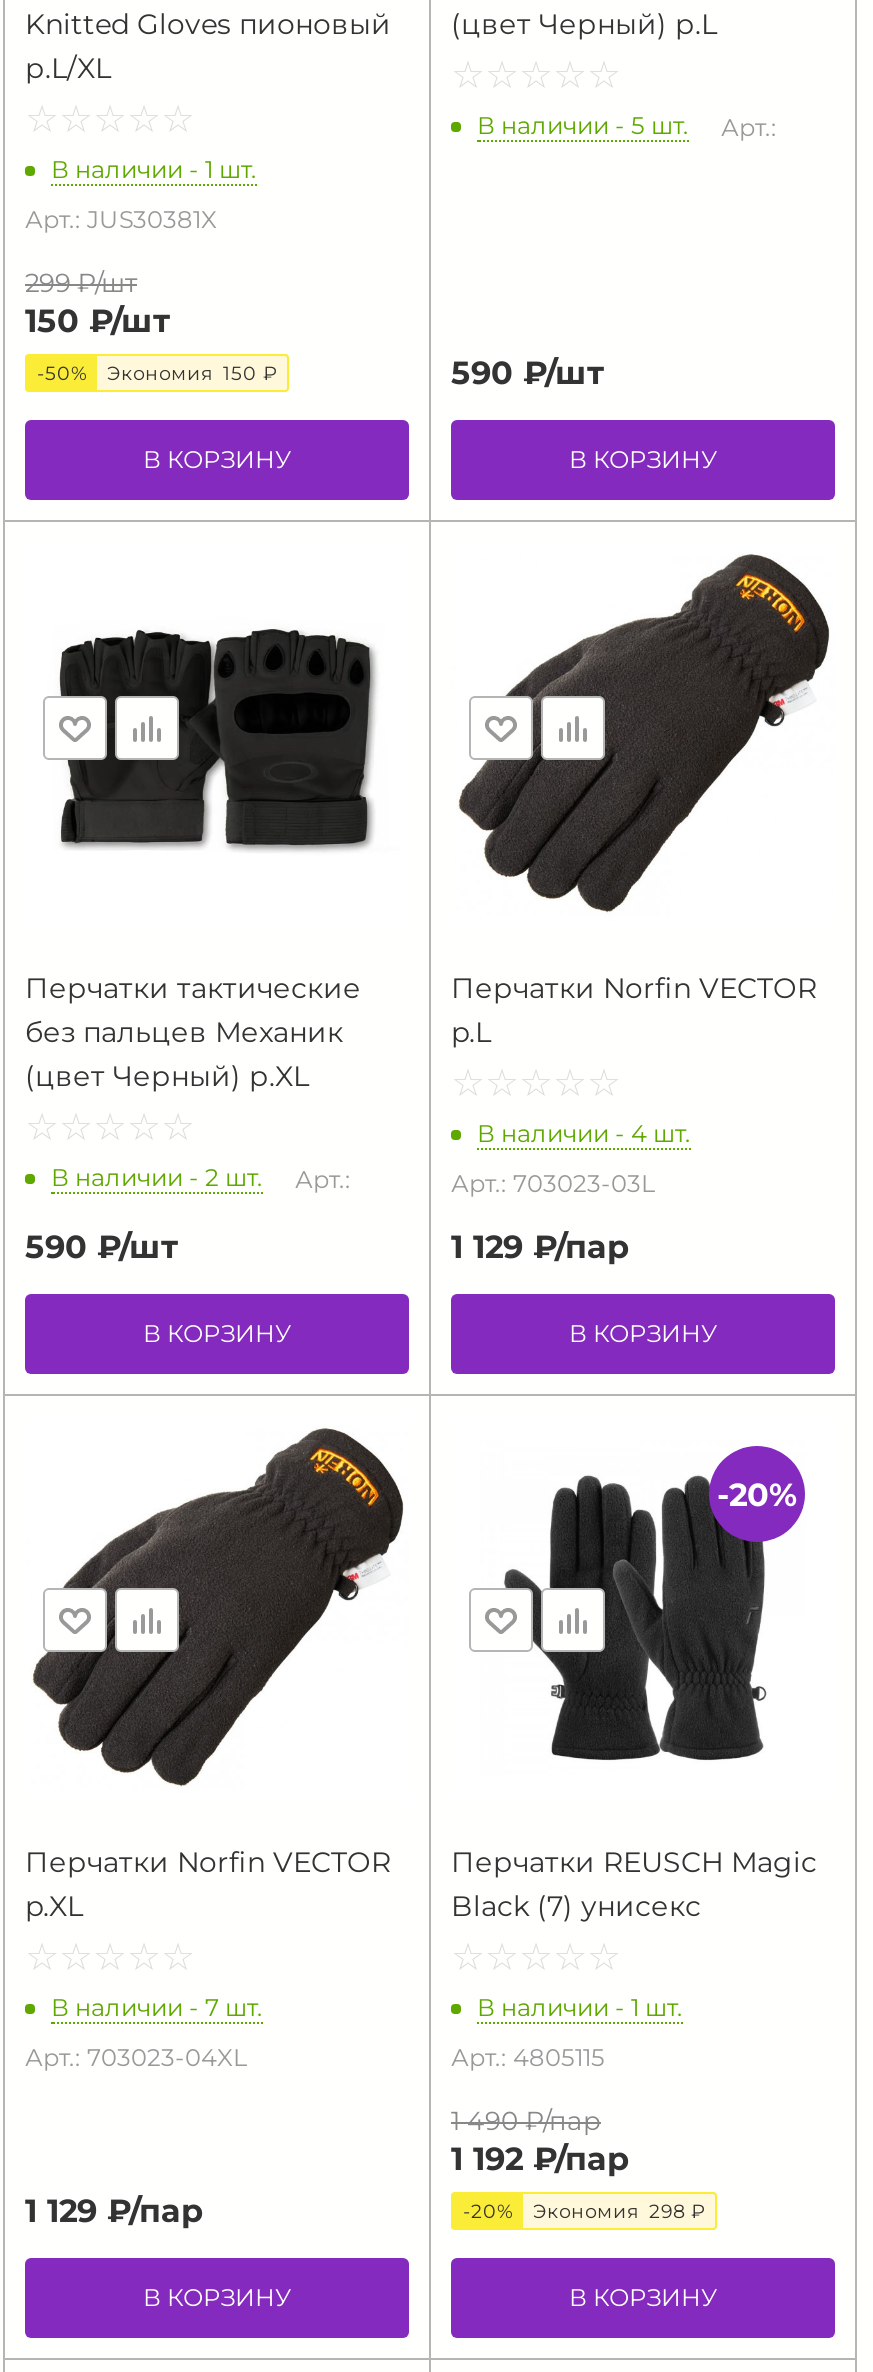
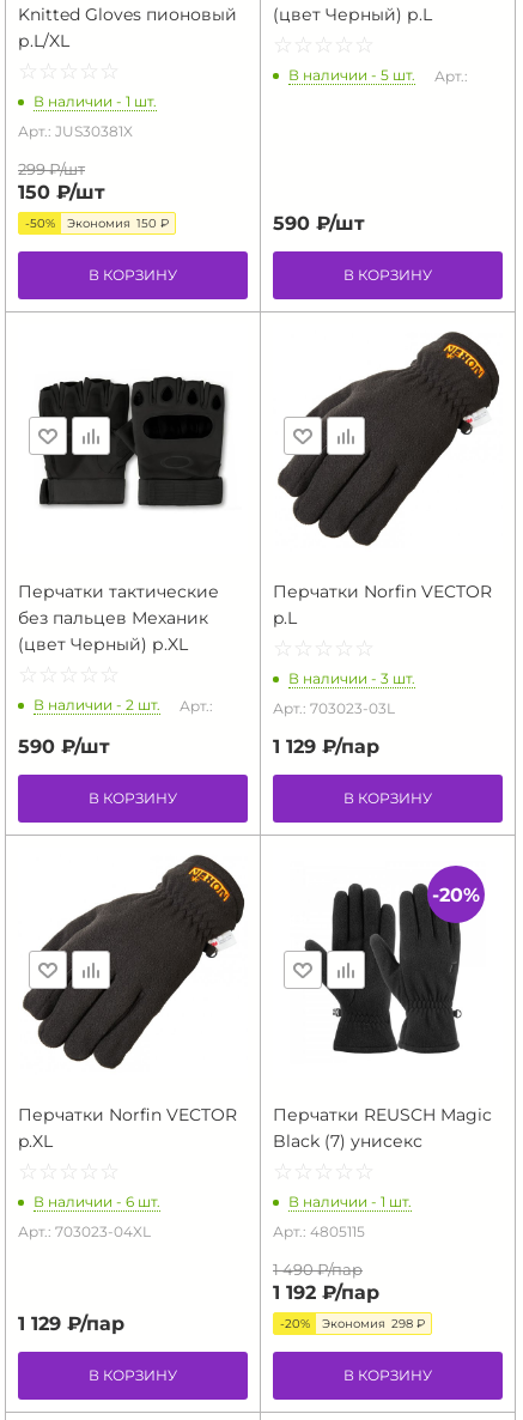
[477,1118,691,1148] В наличии - 4 шт. -> [288,669,415,687] В наличии - 3 шт.
[51,1992,263,2022] В наличии - 7 шт. -> [34,1193,160,1210] В наличии - 6 шт.

